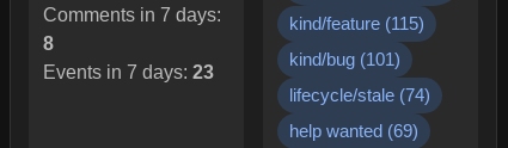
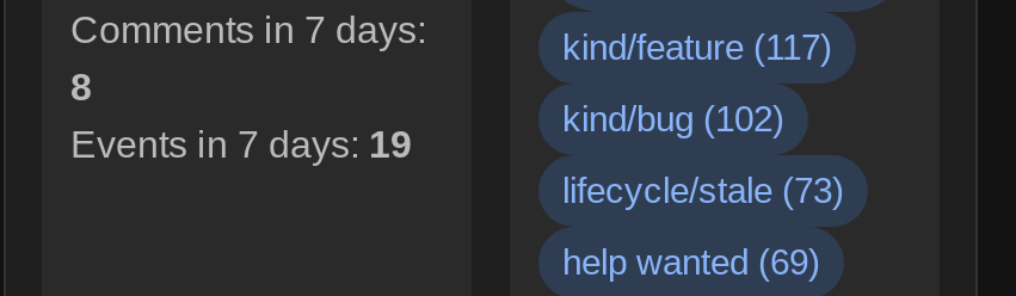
[289,13,424,33] kind/feature (115) -> [562,26,832,66] kind/feature (117)
[289,49,400,69] kind/bug (101) -> [562,97,784,138] kind/bug (102)
[43,62,214,82] Events in 7 days: 23 -> [70,124,412,164] Events in 7 days: 19
[289,85,430,105] lifecycle/stale (74) -> [562,169,844,210] lifecycle/stale (73)

